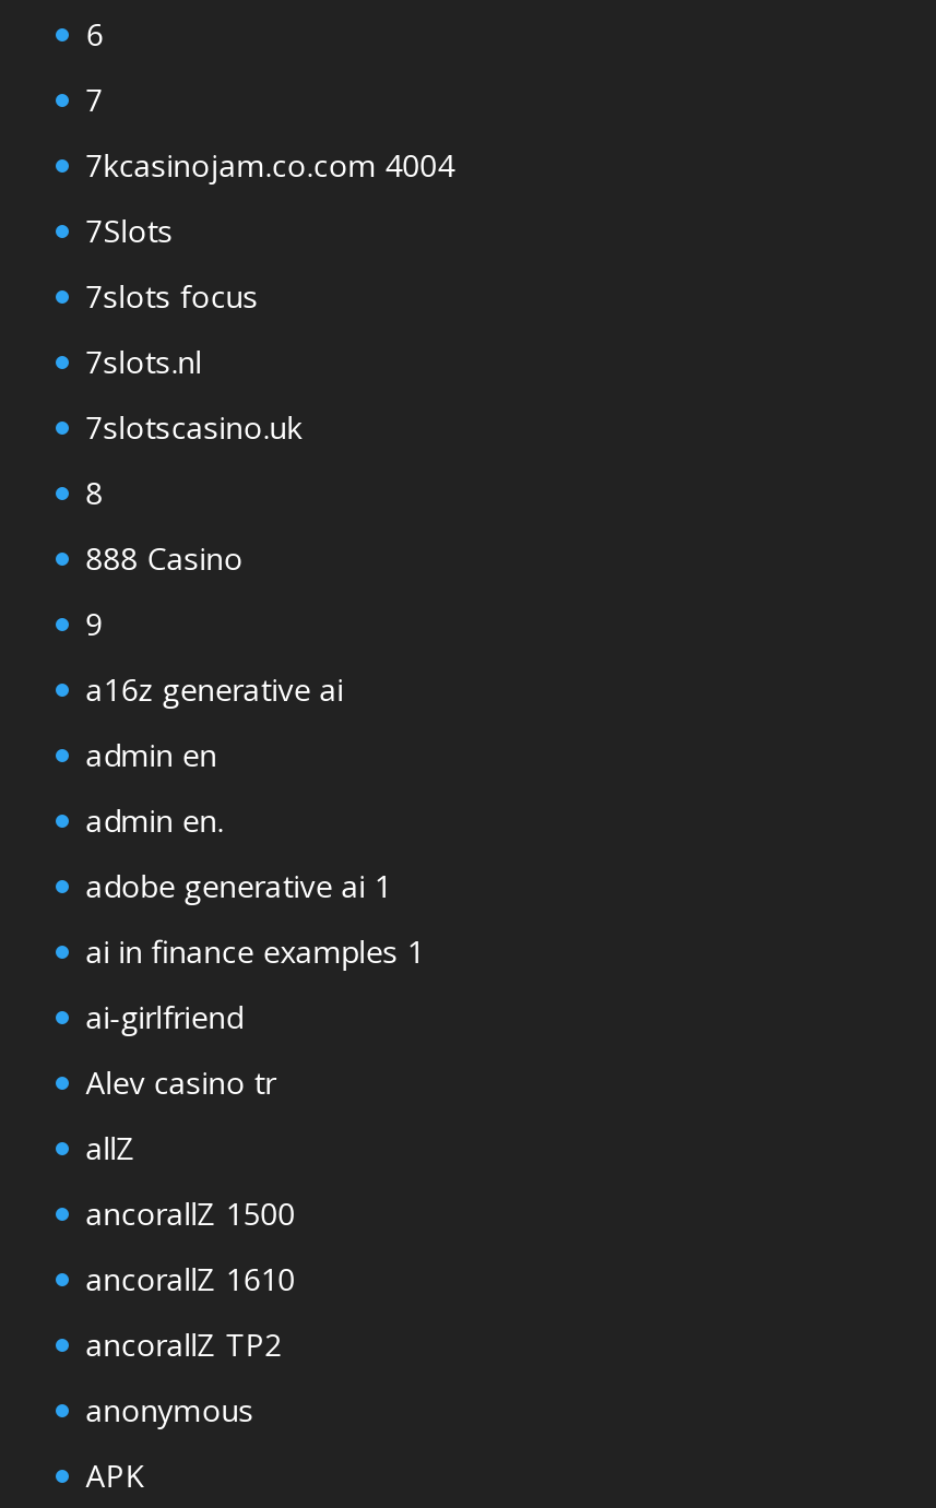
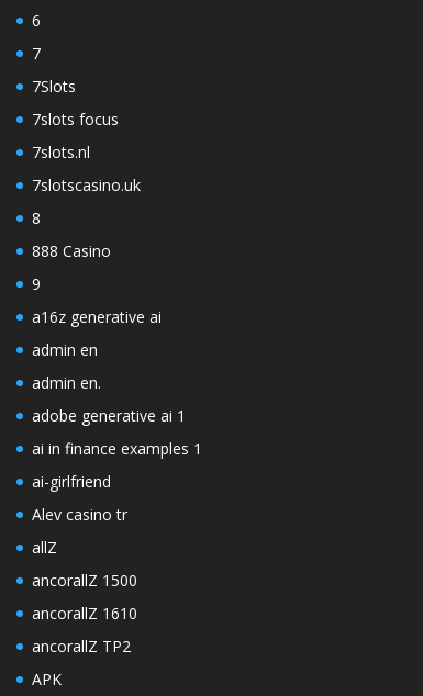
[86,144,455,186] 7kcasinojam.co.com 4004 -> none
[86,1389,254,1430] anonymous -> none

